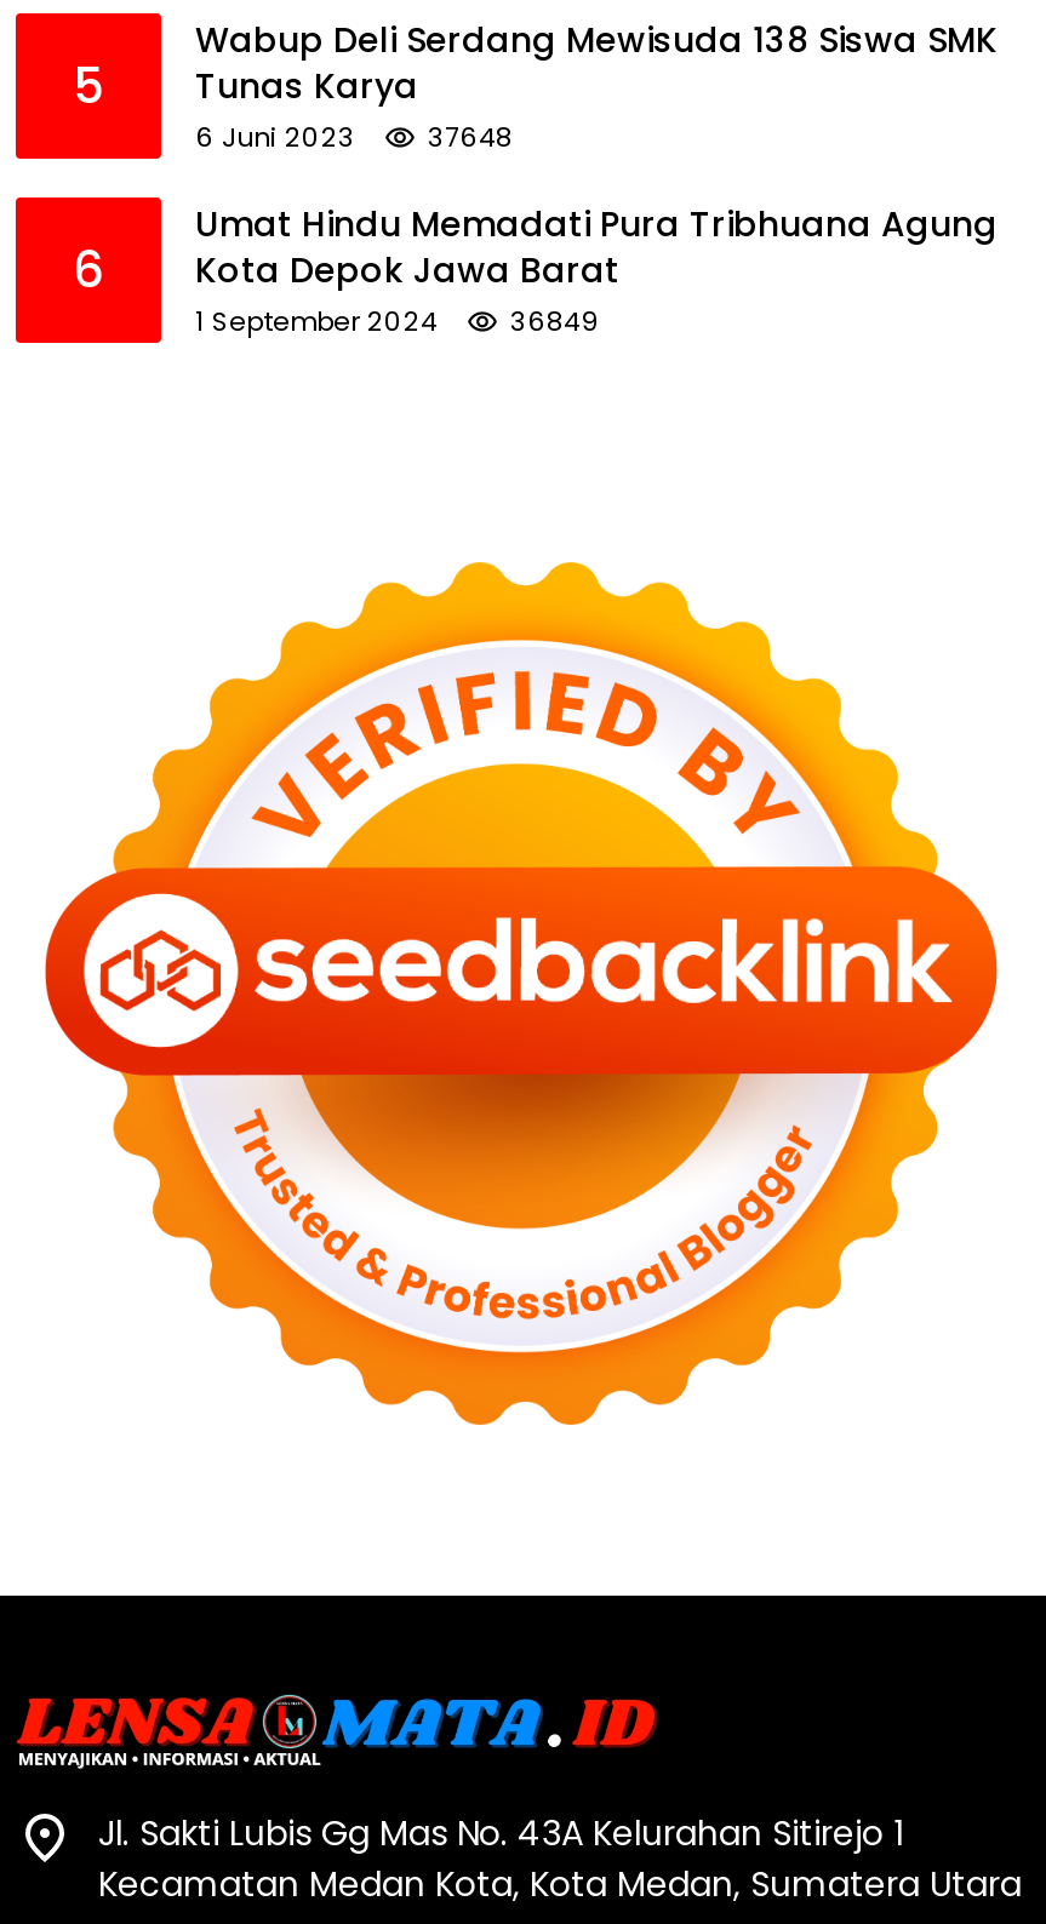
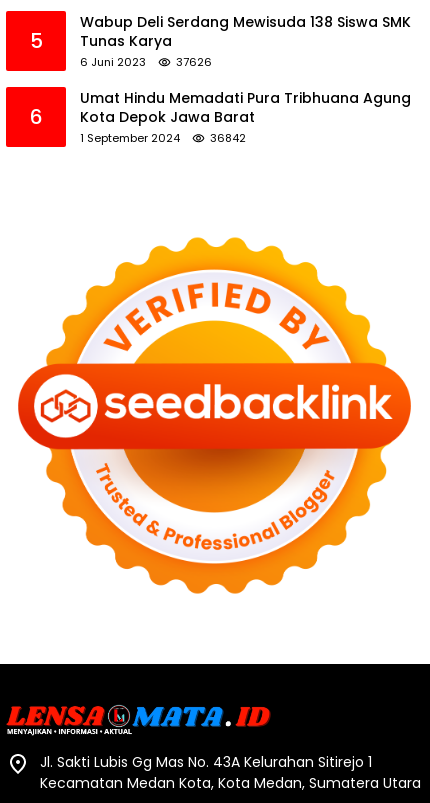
[195,117,513,155] 6 Juni 2023 37648 -> [80,54,212,70] 6 Juni 2023 37626
[195,301,598,339] 1 September 2024 36849 -> [80,130,246,146] 1 September 2024 36842

